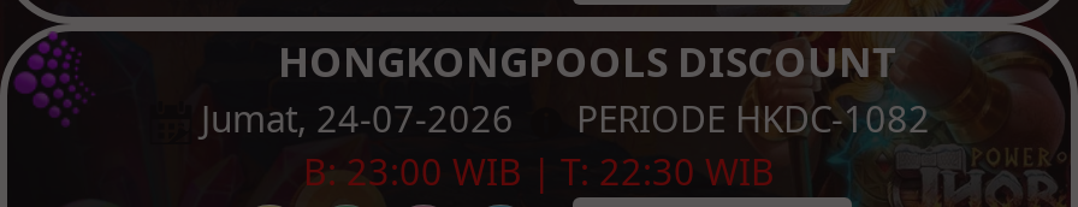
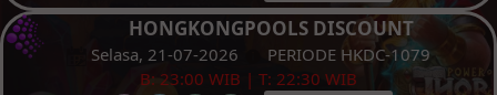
[201,93,930,141] Jumat, 24-07-2026 | PERIODE HKDC-1082 -> [91,43,430,65] Selasa, 21-07-2026 | PERIODE HKDC-1079

